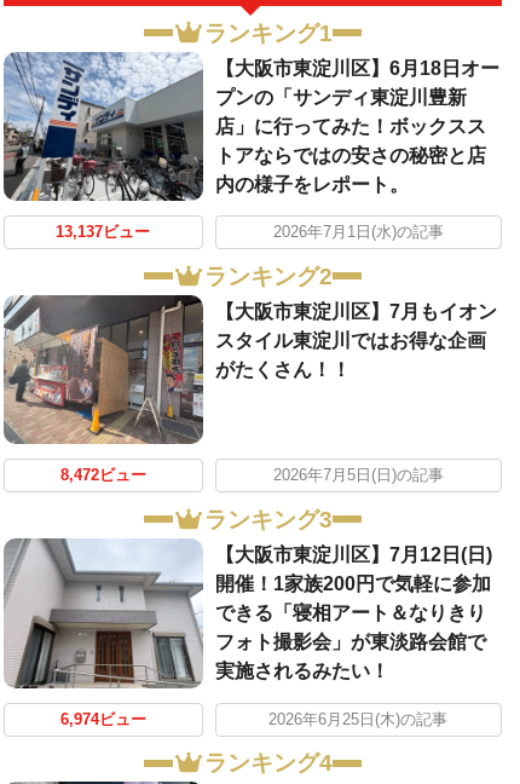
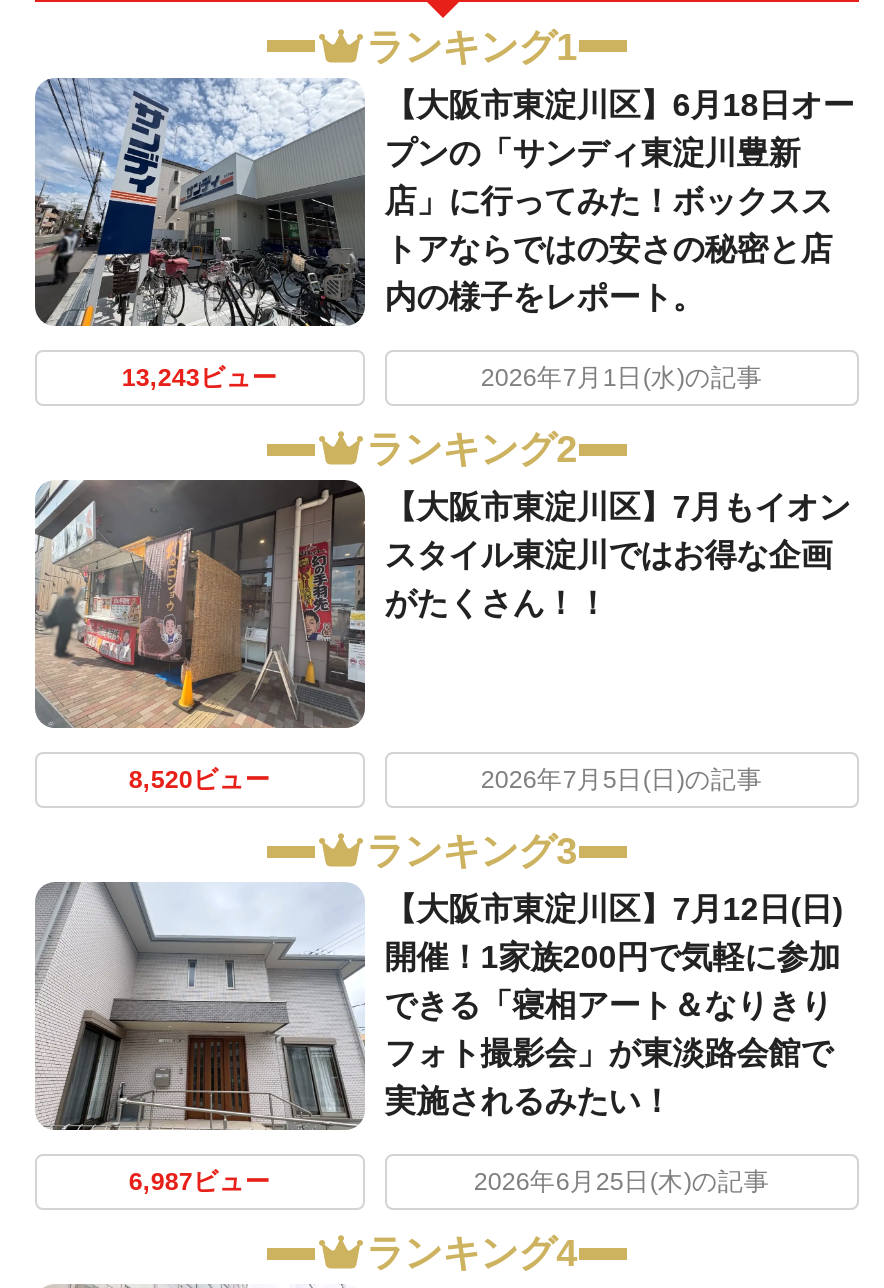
[56,224,150,241] 13,137ビュー -> [122,363,278,391] 13,243ビュー
[60,467,146,484] 8,472ビュー -> [129,765,271,793] 8,520ビュー
[60,711,146,728] 6,974ビュー -> [129,1167,271,1195] 6,987ビュー

